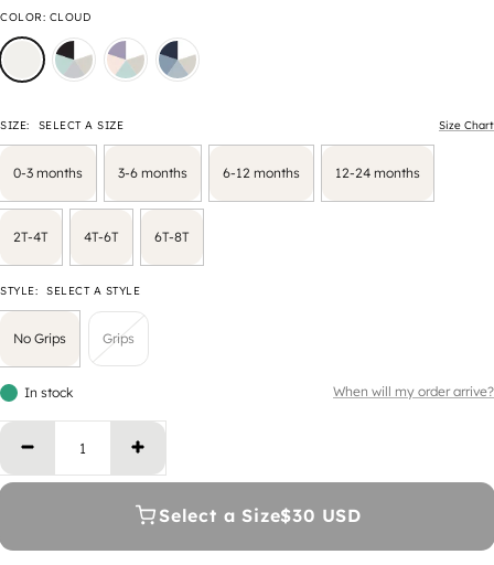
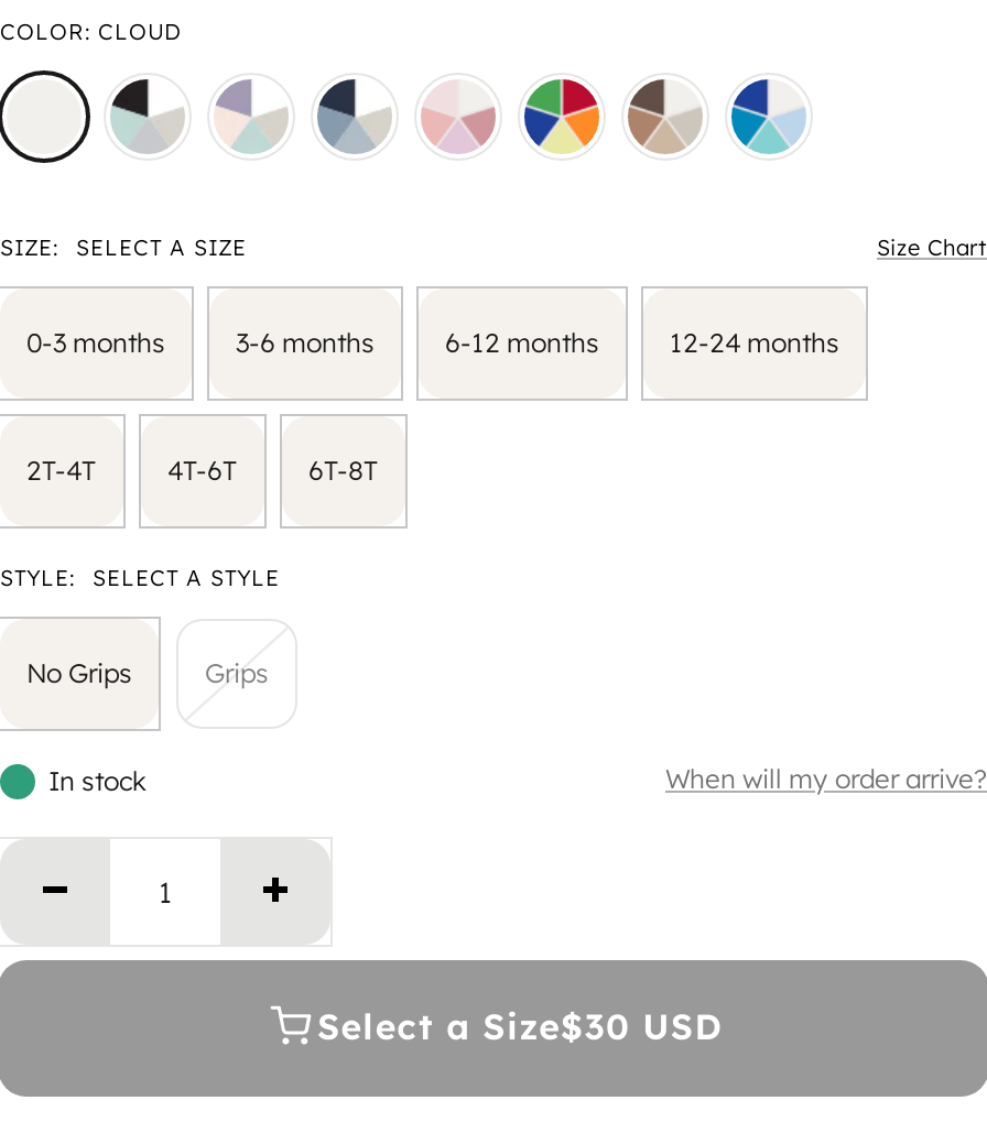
none -> [419,79,498,154] [image]
none -> [520,77,604,156] [image]
none -> [626,77,705,156] [image]
none -> [727,77,809,156] [image]

